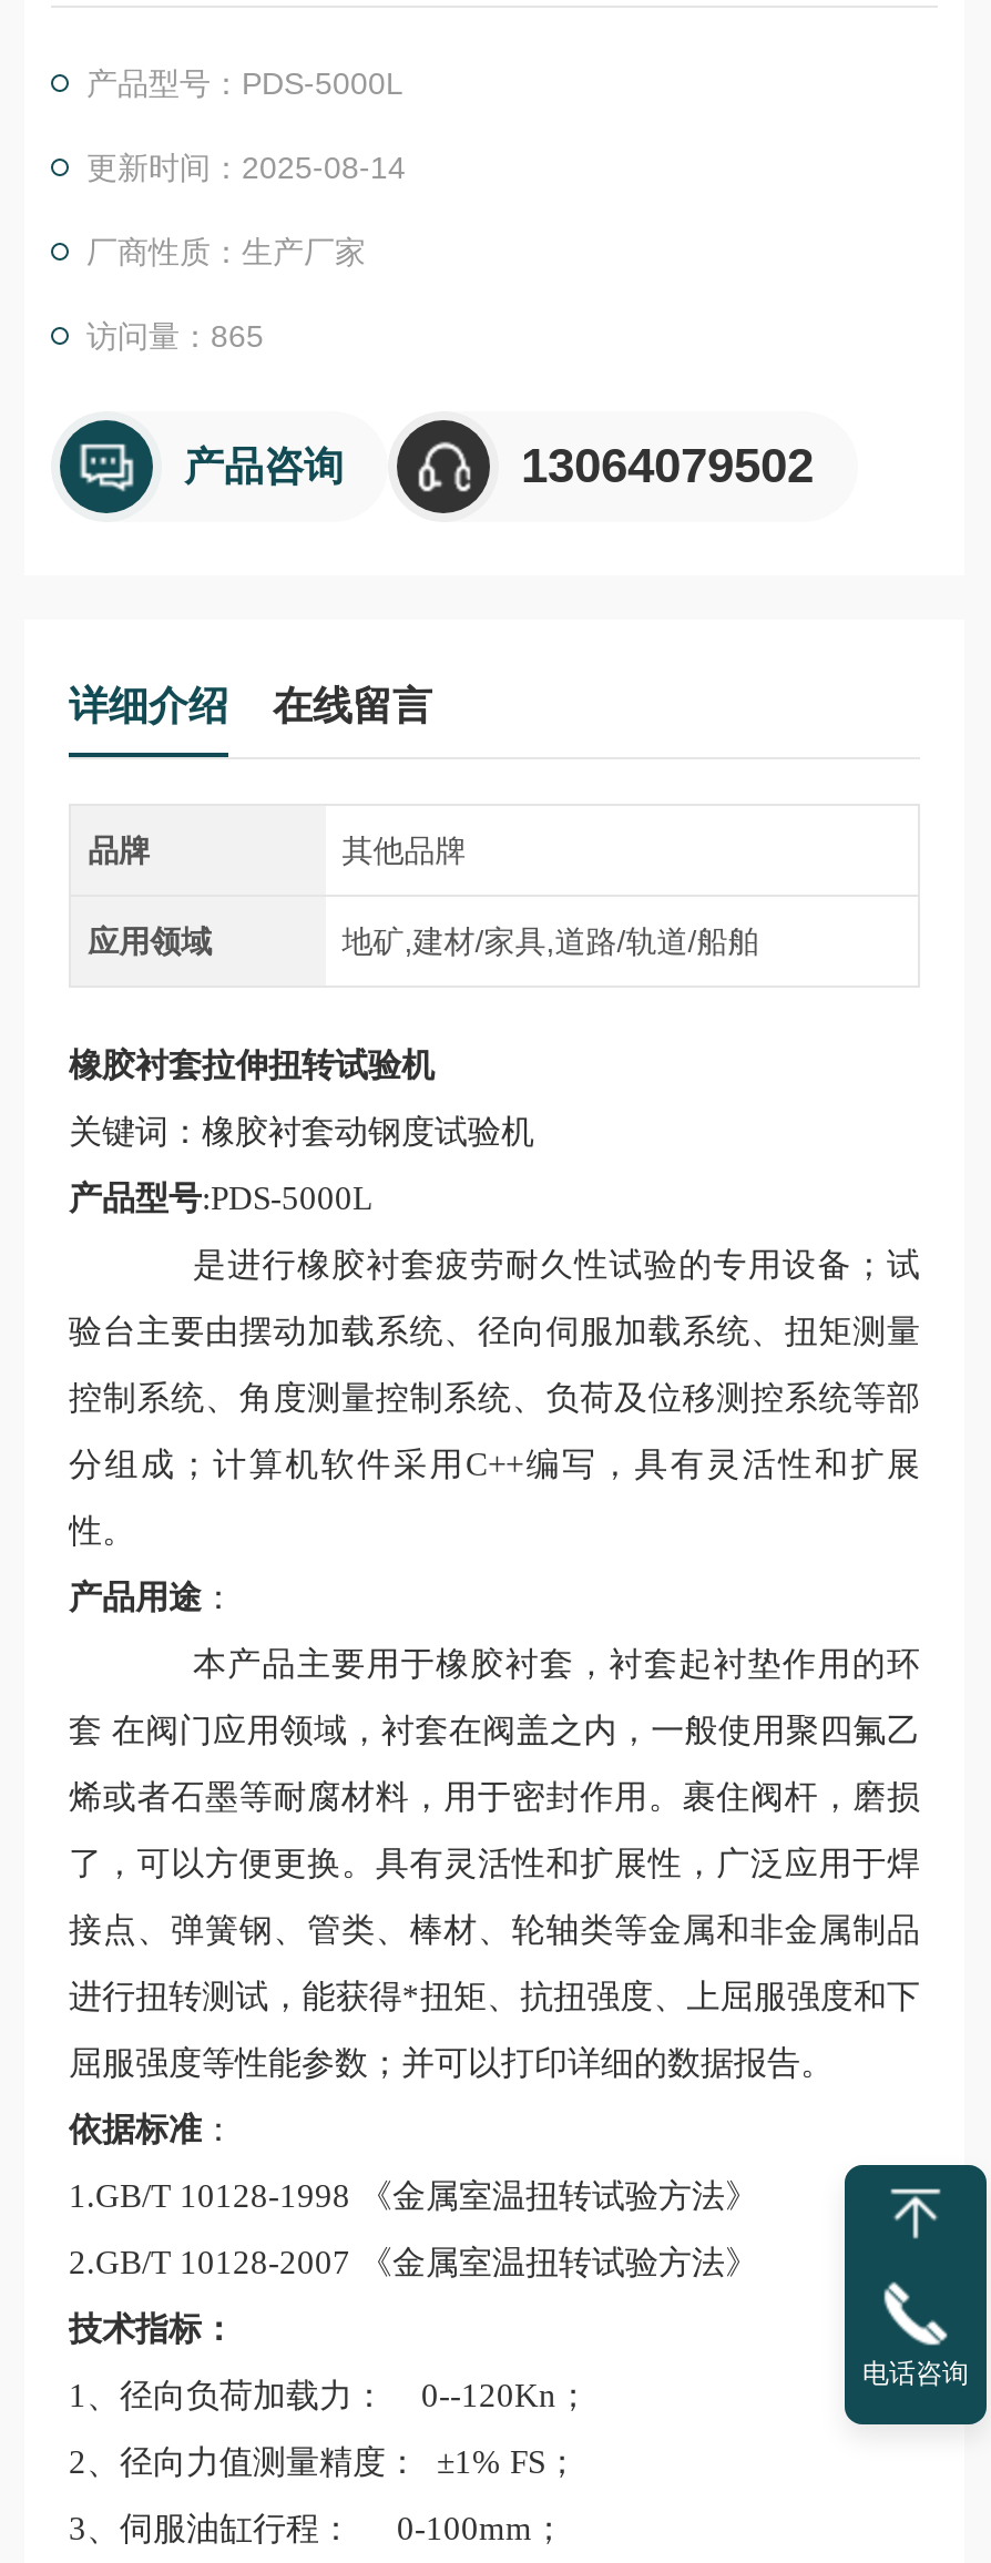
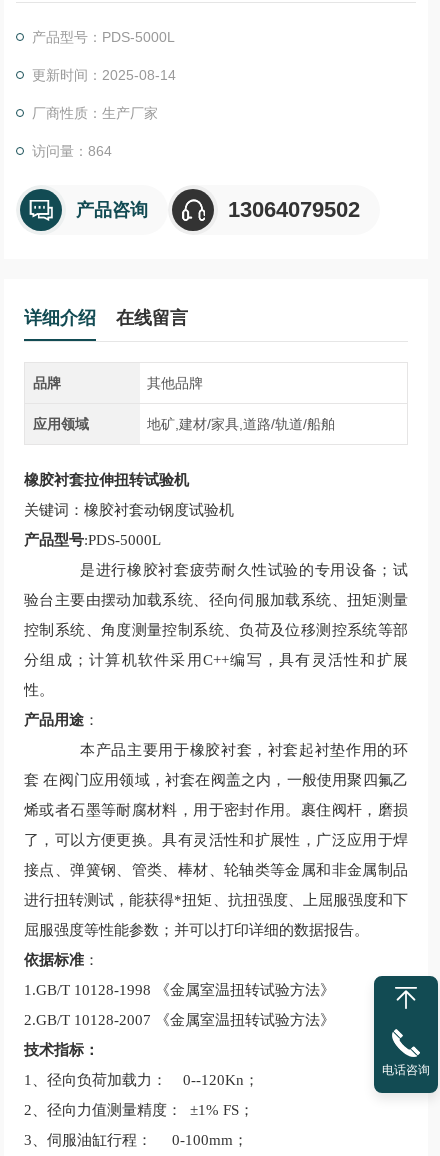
[86,318,264,354] 访问量：865 -> [32,143,112,159] 访问量：864

